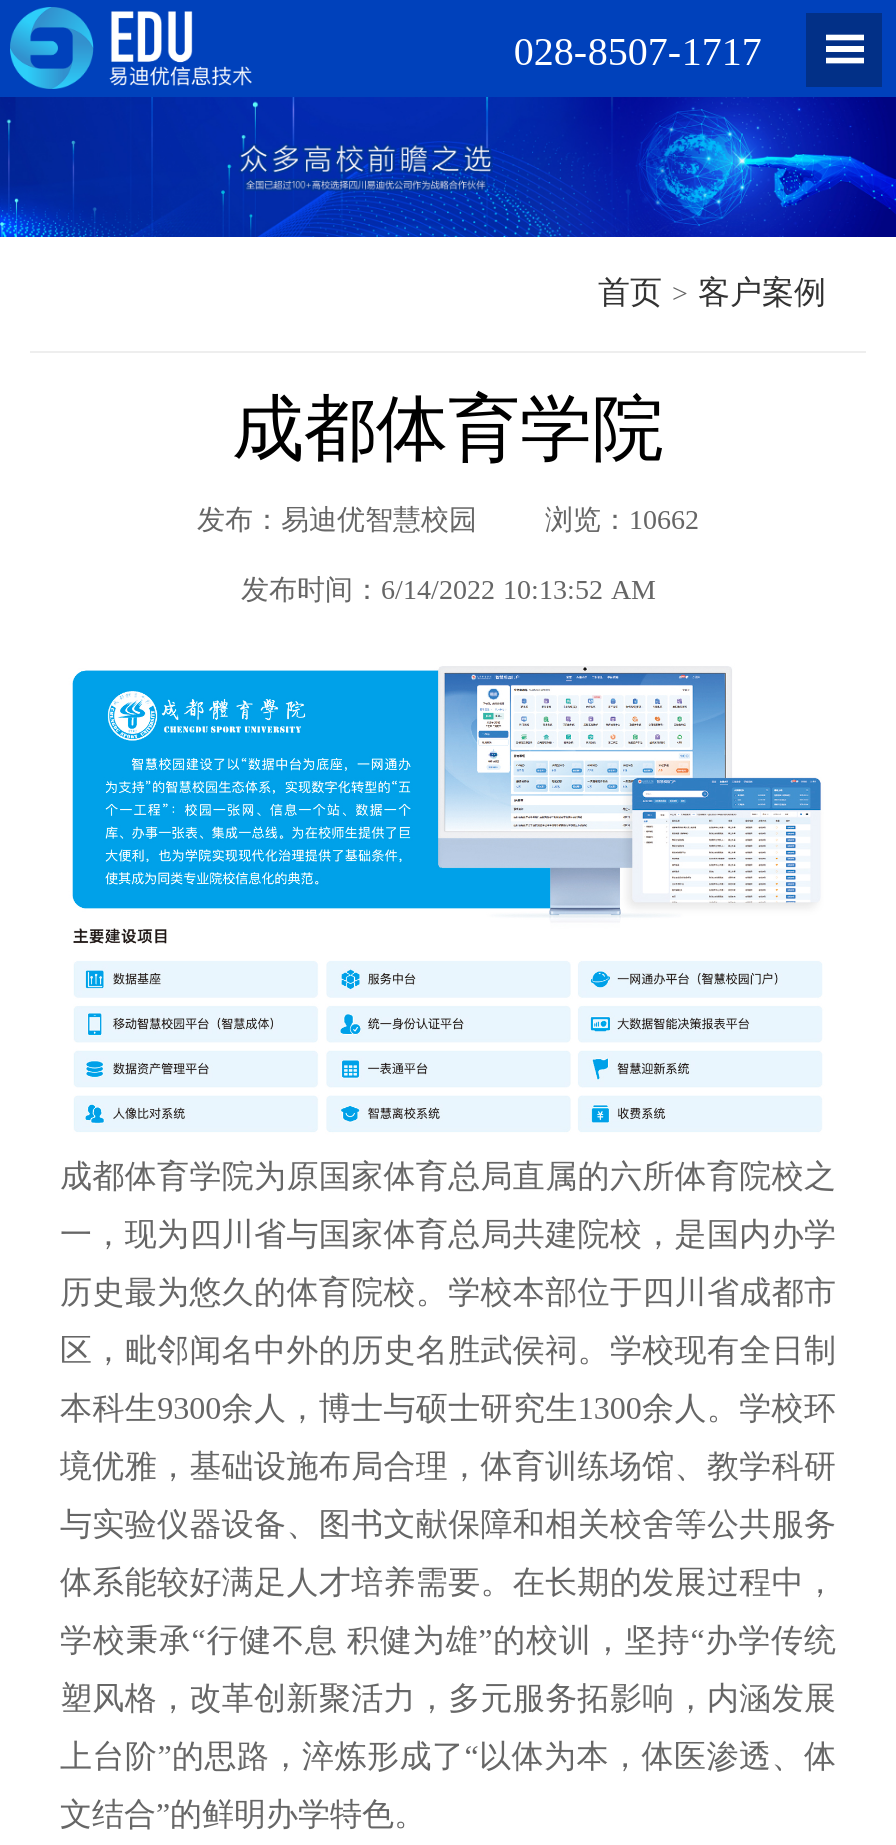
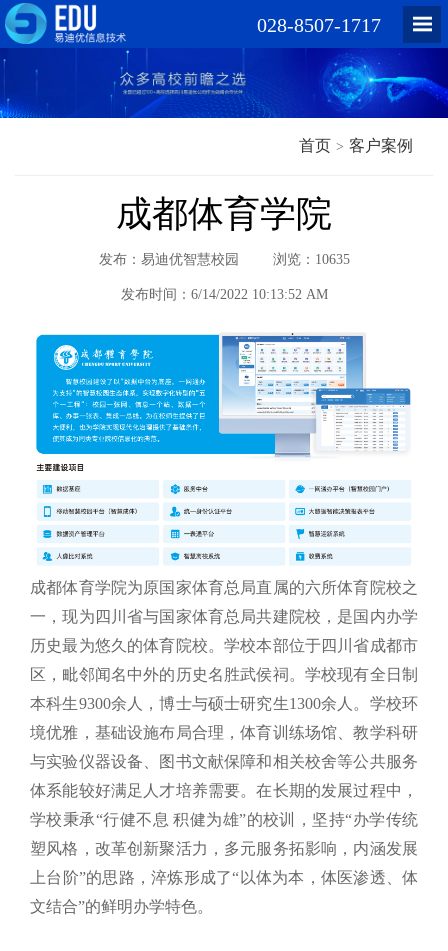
[545,506,699,536] 浏览：10662 -> [272,252,349,267] 浏览：10635

